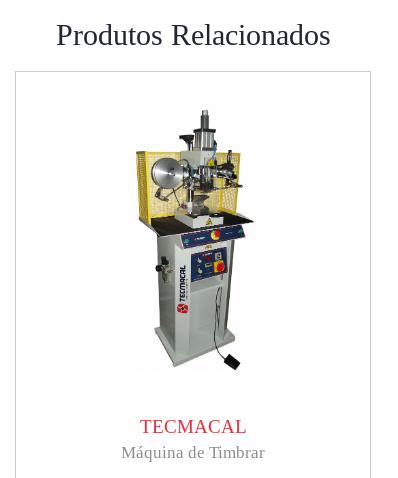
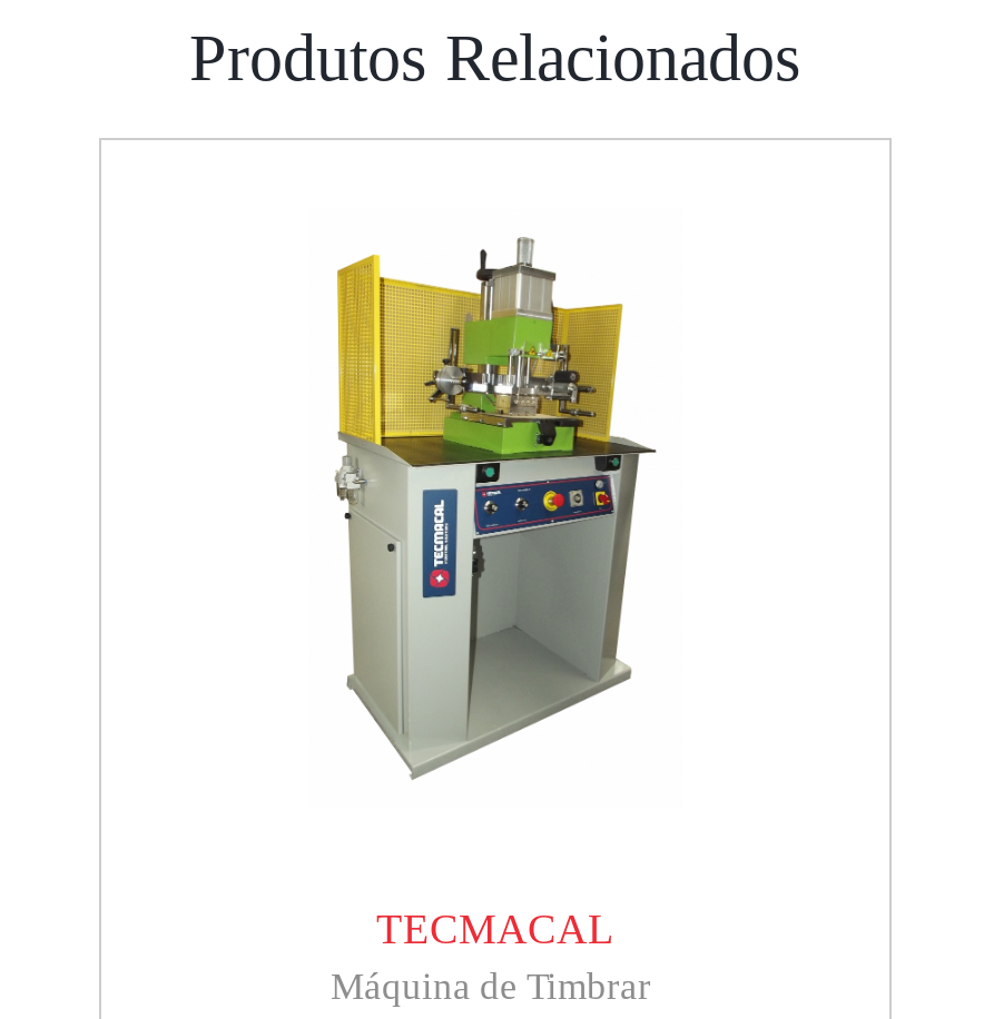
[121,109,264,371] [image] -> [333,225,658,803] [image]

